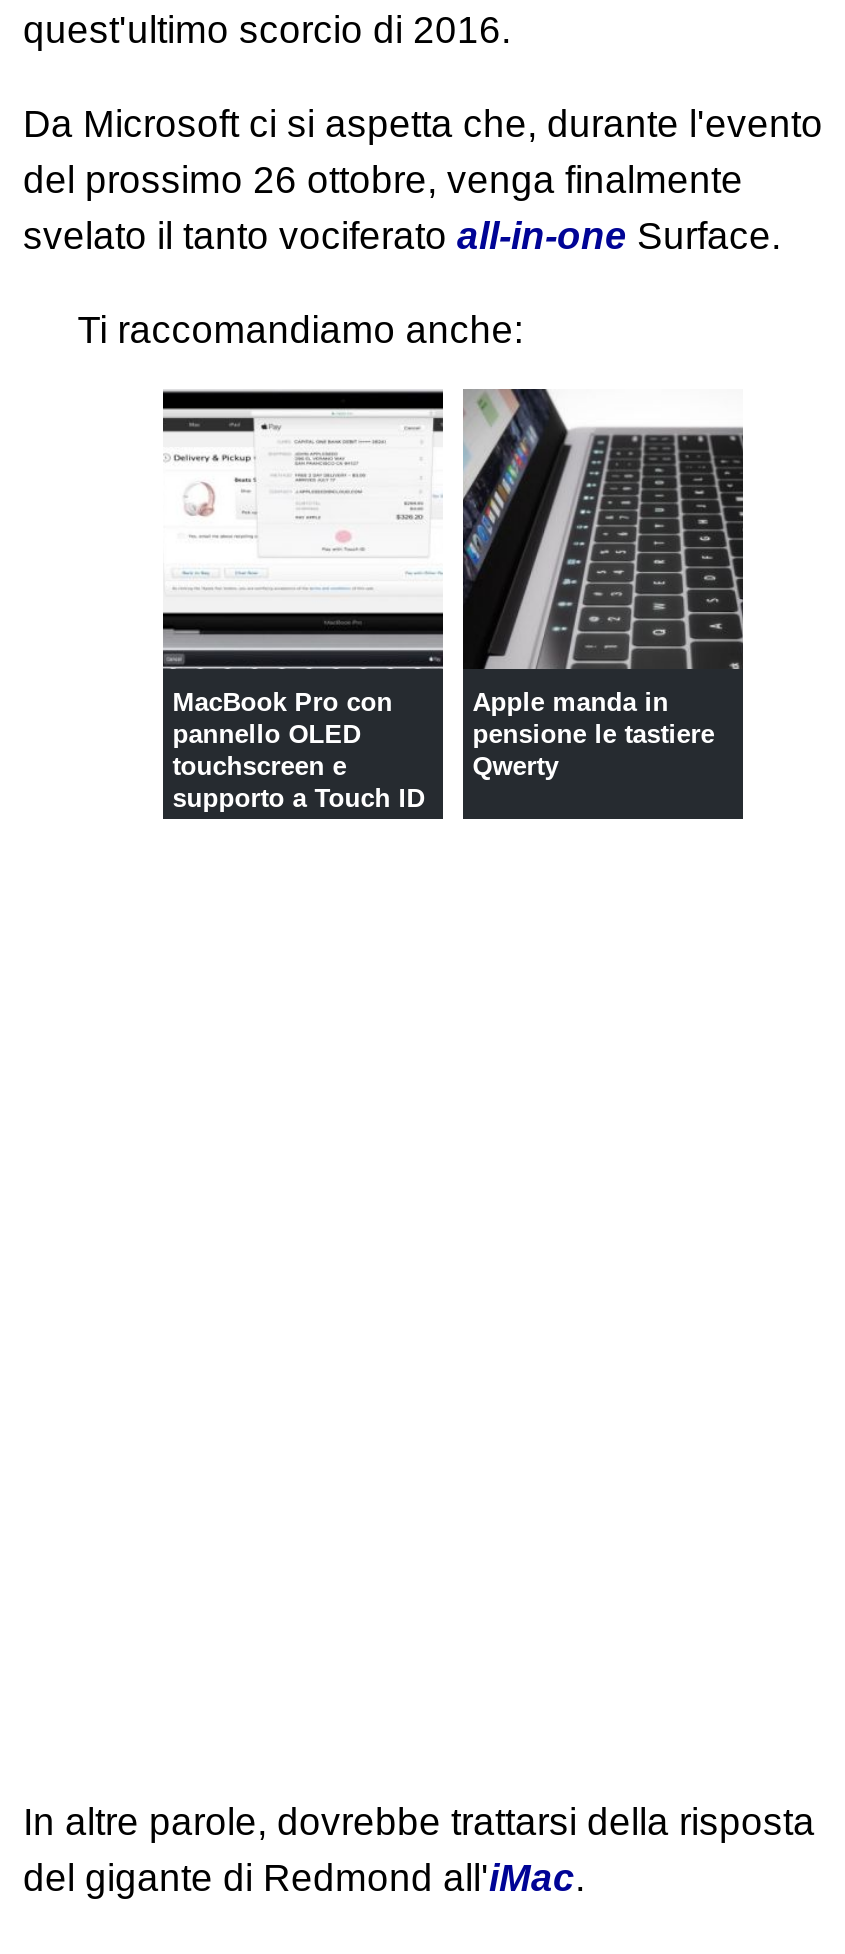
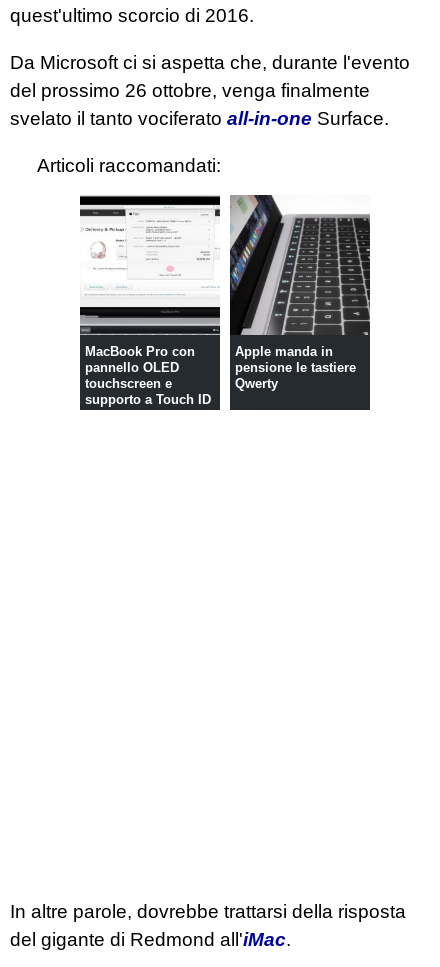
[77,310,523,352] Ti raccomandiamo anche: -> [37,155,221,176] Articoli raccomandati:

